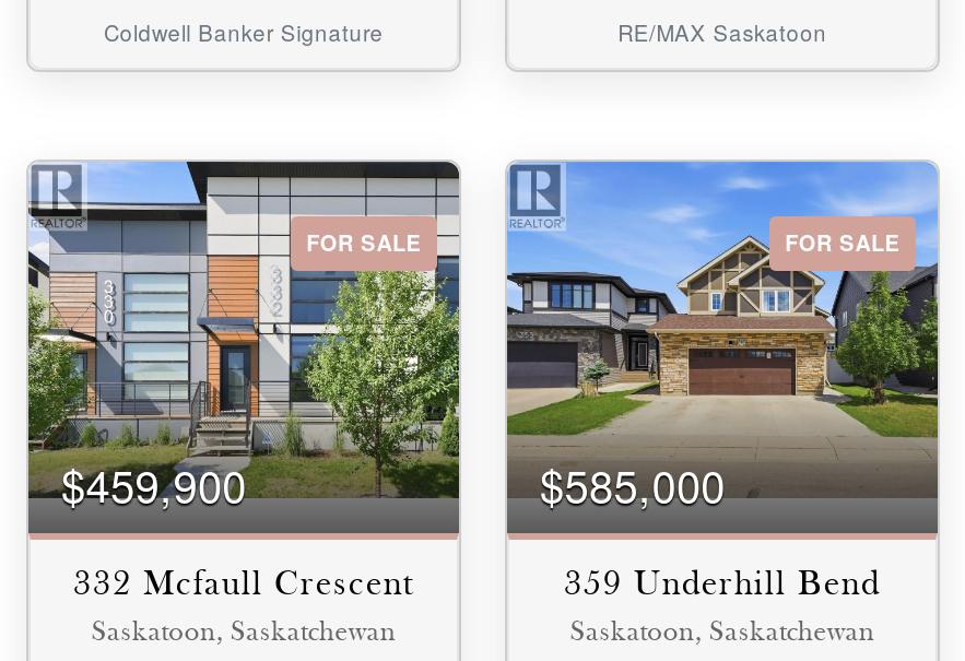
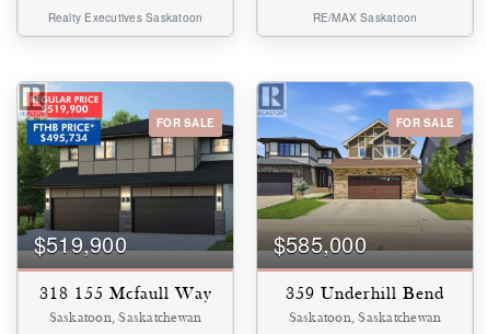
[104,15,384,48] Coldwell Banker Signature -> [48,9,203,25] Realty Executives Saskatoon
[26,160,461,515] [image] | $459,900 -> [16,81,234,259] [image] | $519,900
[73,563,414,605] 332 Mcfaull Crescent -> [39,283,212,304] 318 155 Mcfaull Way

